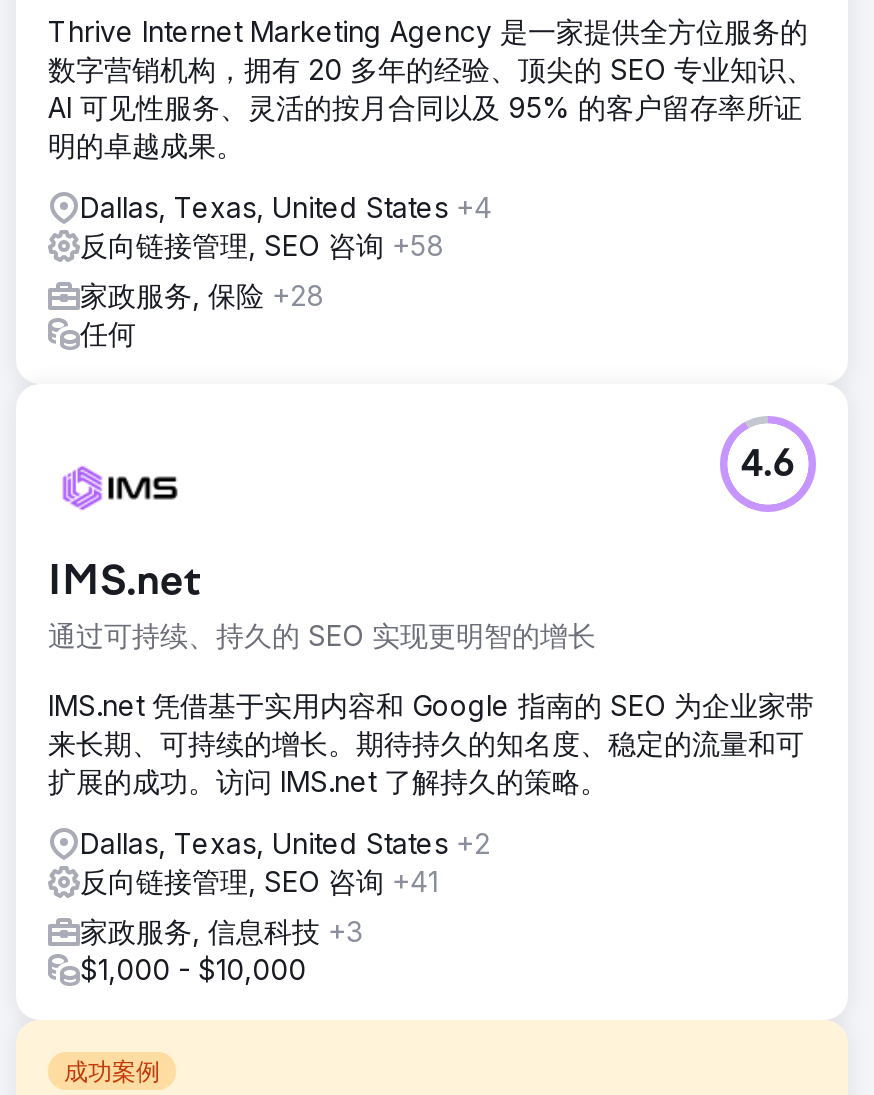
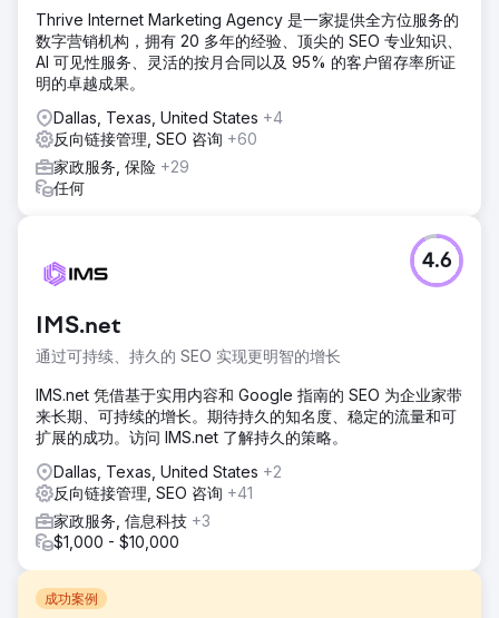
[80,228,444,262] 反向链接管理, SEO 咨询+58 -> [53,129,257,148] 反向链接管理, SEO 咨询+60
[80,278,324,312] 家政服务, 保险+28 -> [53,157,189,176] 家政服务, 保险+29

